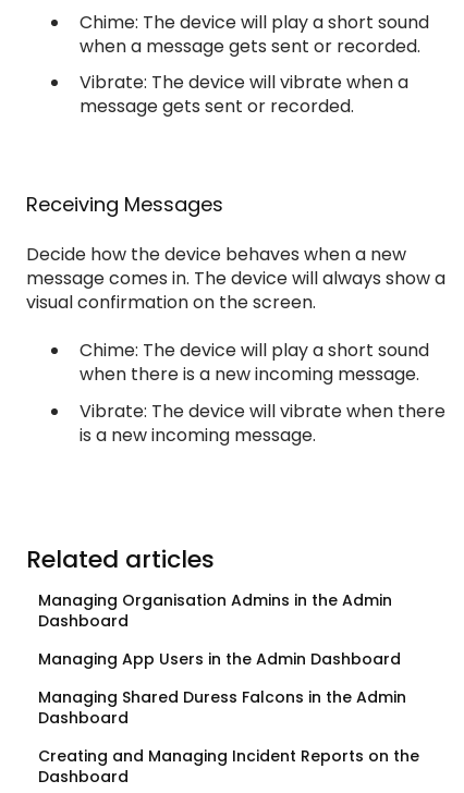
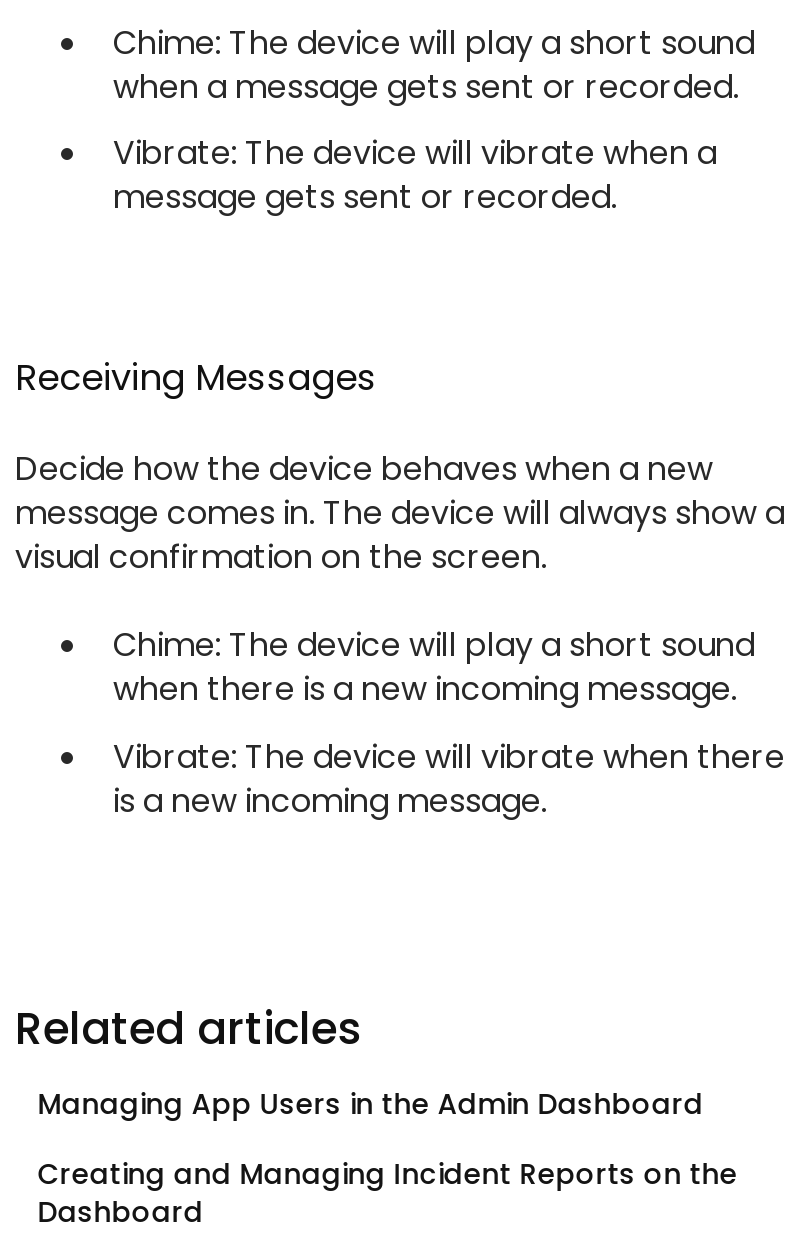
[38,589,392,631] Managing Organisation Admins in the Admin | Dashboard -> none
[38,686,406,728] Managing Shared Duress Falcons in the Admin | Dashboard -> none

